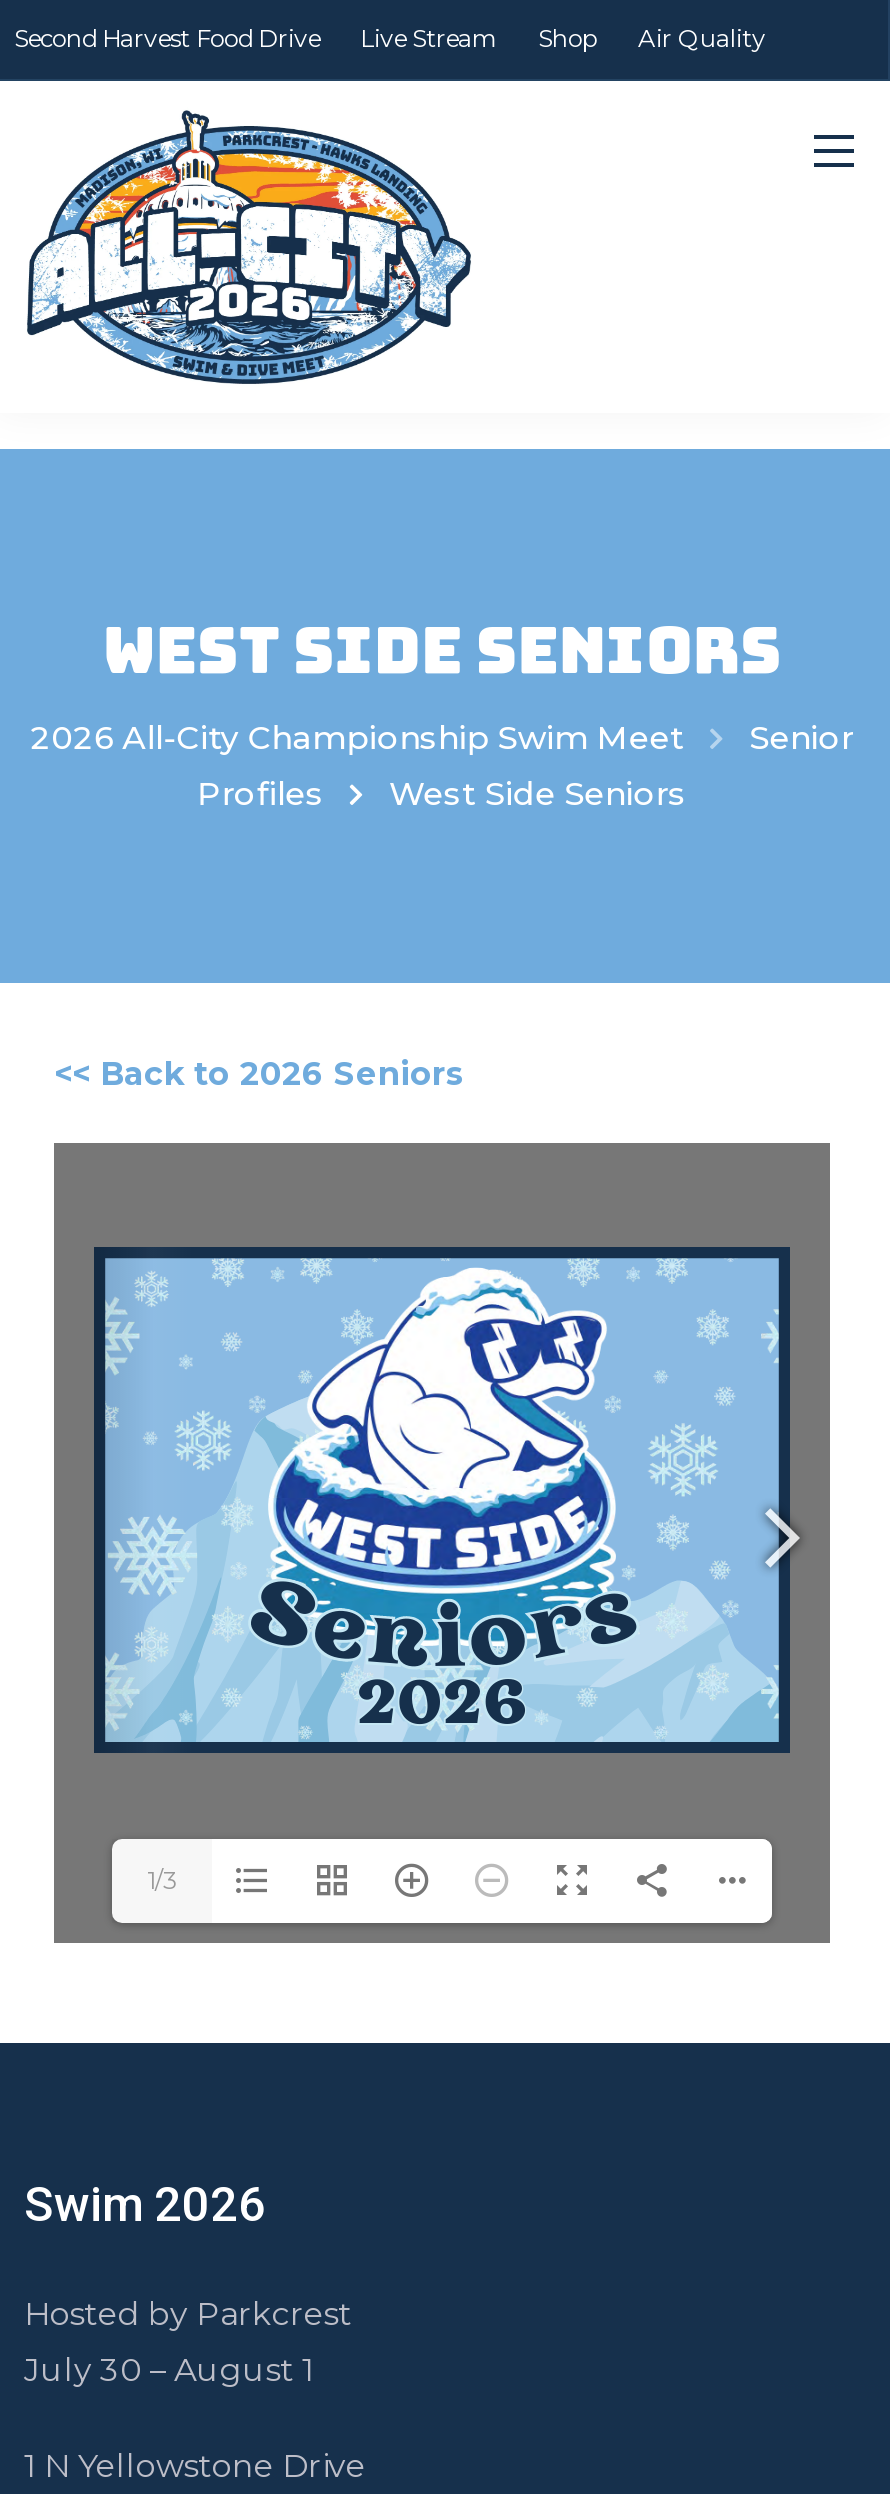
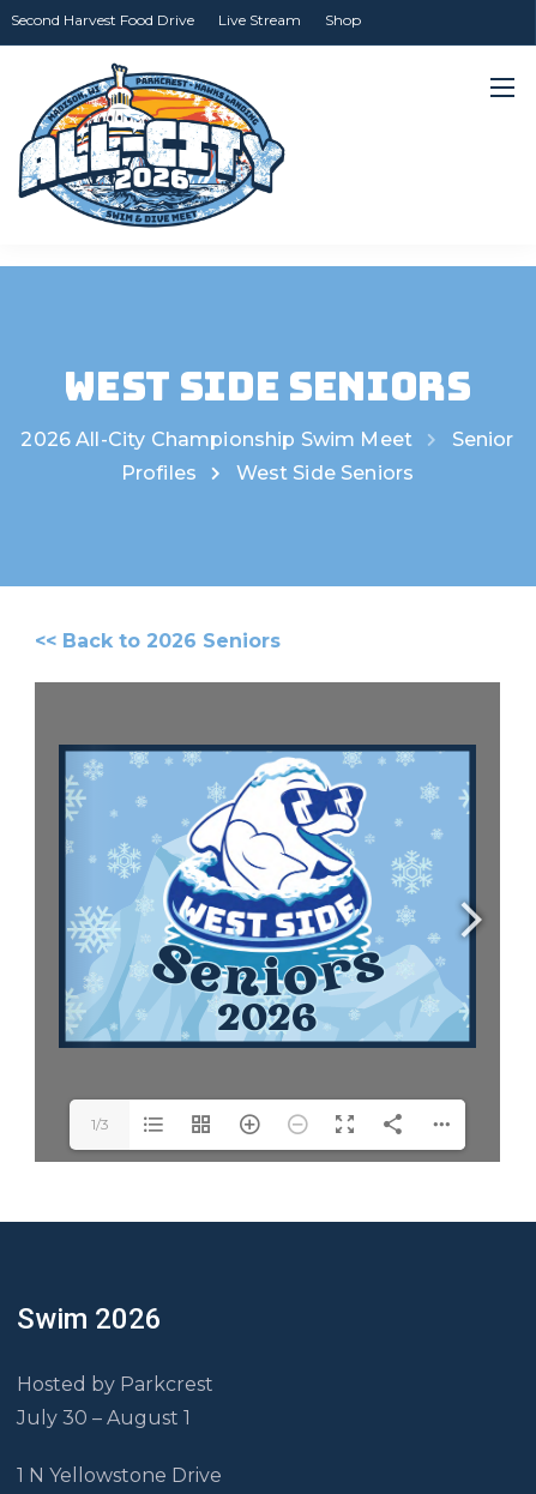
[638,23,766,53] Air Quality -> none

